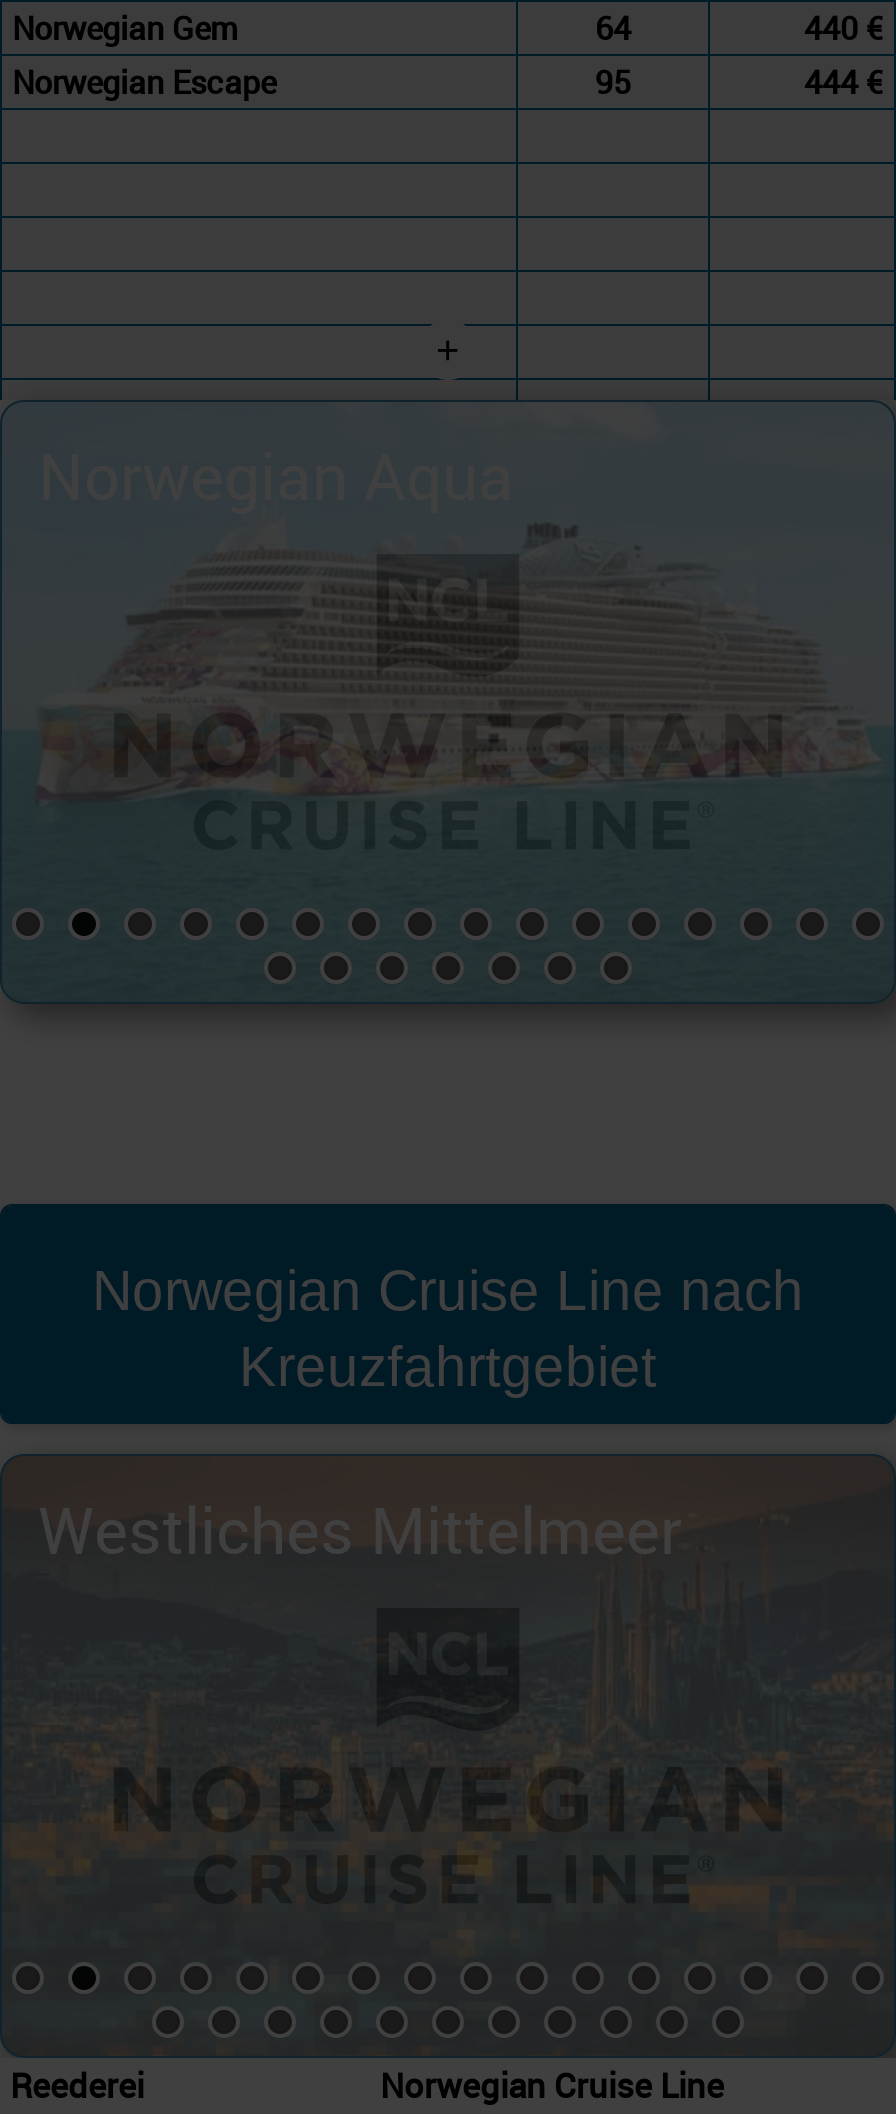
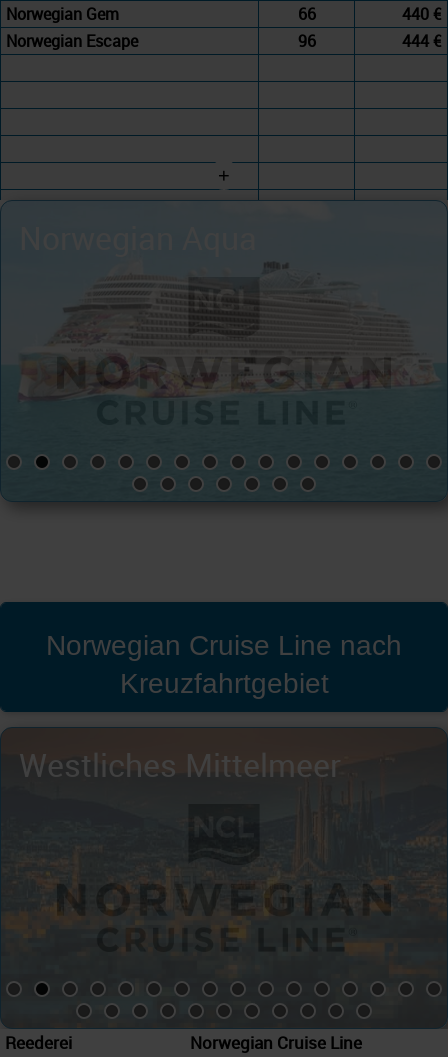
[595,6,631,50] 64 -> [297,3,315,25] 66
[595,60,631,104] 95 -> [297,30,315,52] 96

